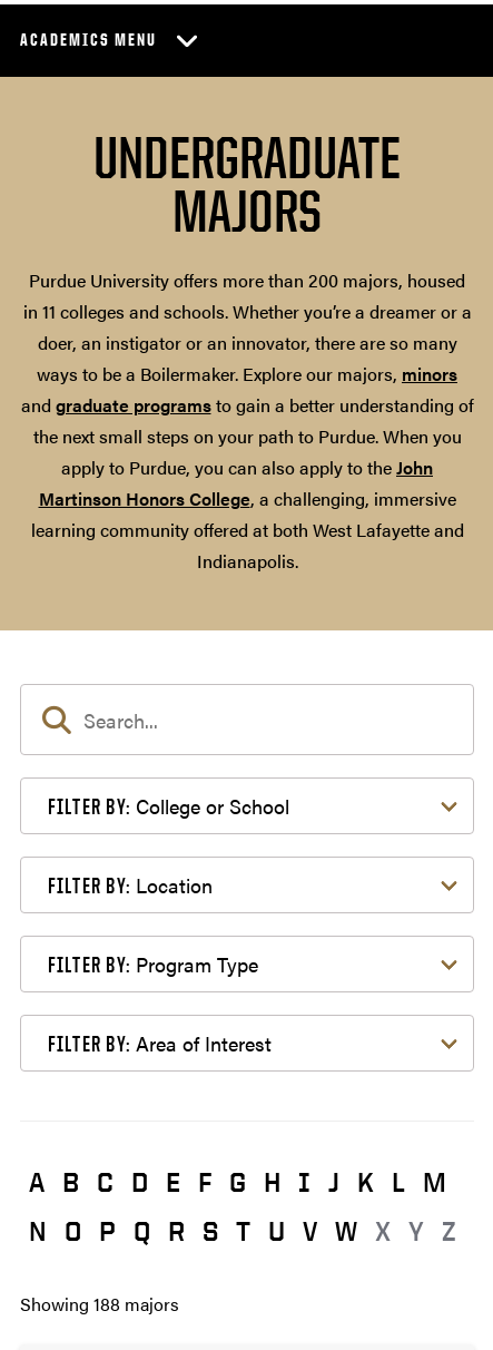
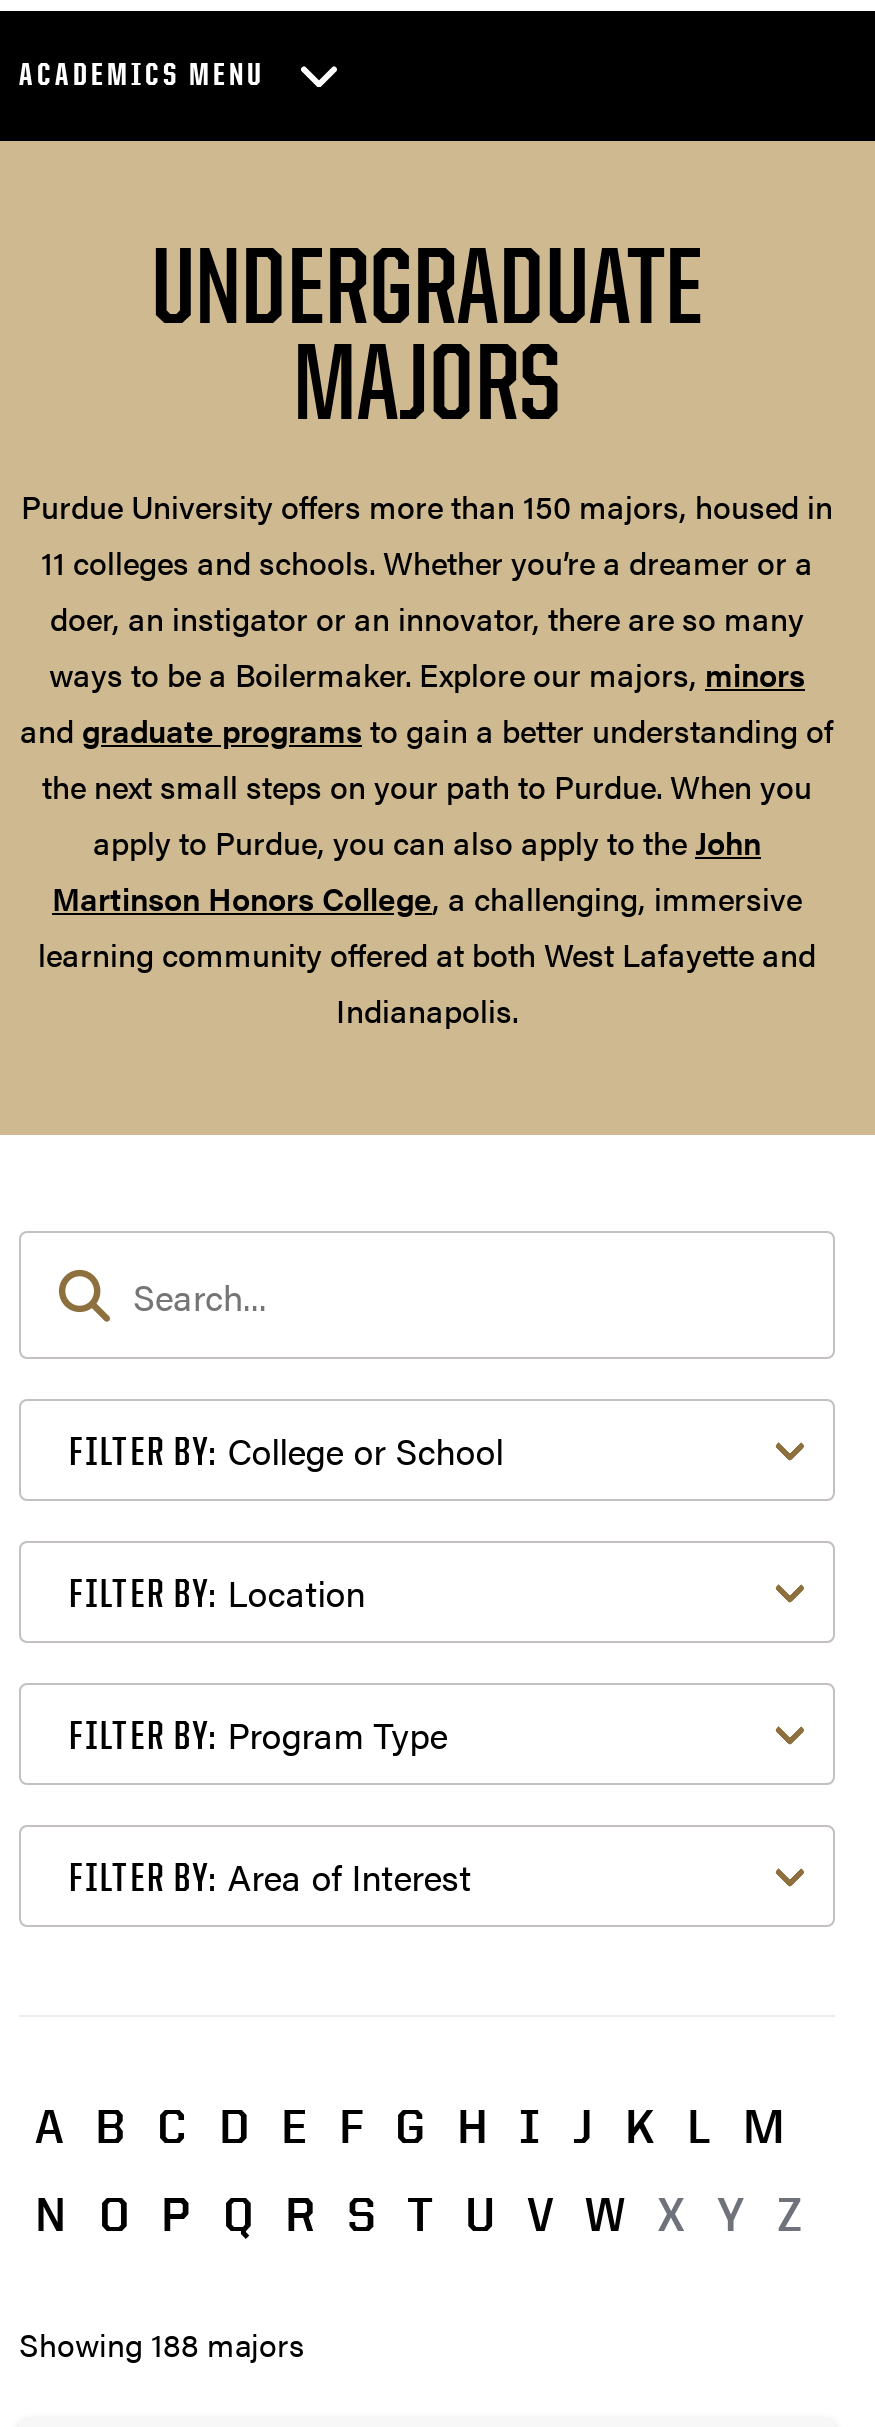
[23,268,471,324] Purdue University offers more than 200 majors, housed | in 11 colleges and schools. Whether you’re a dreamer or a -> [21,483,833,585] Purdue University offers more than 150 majors, housed in | 11 colleges and schools. Whether you’re a dreamer or a

